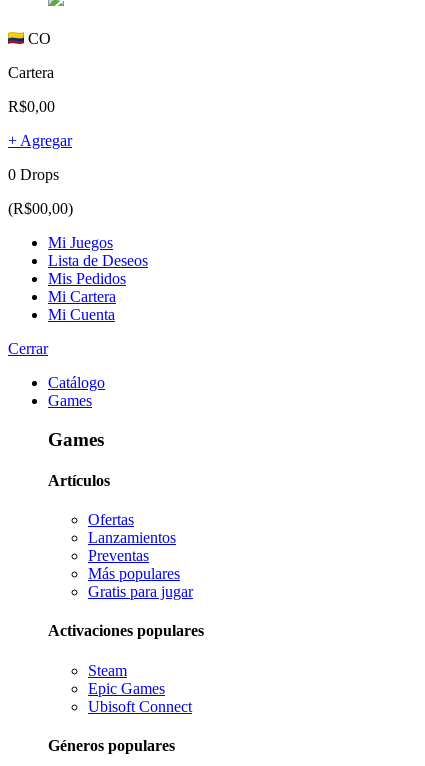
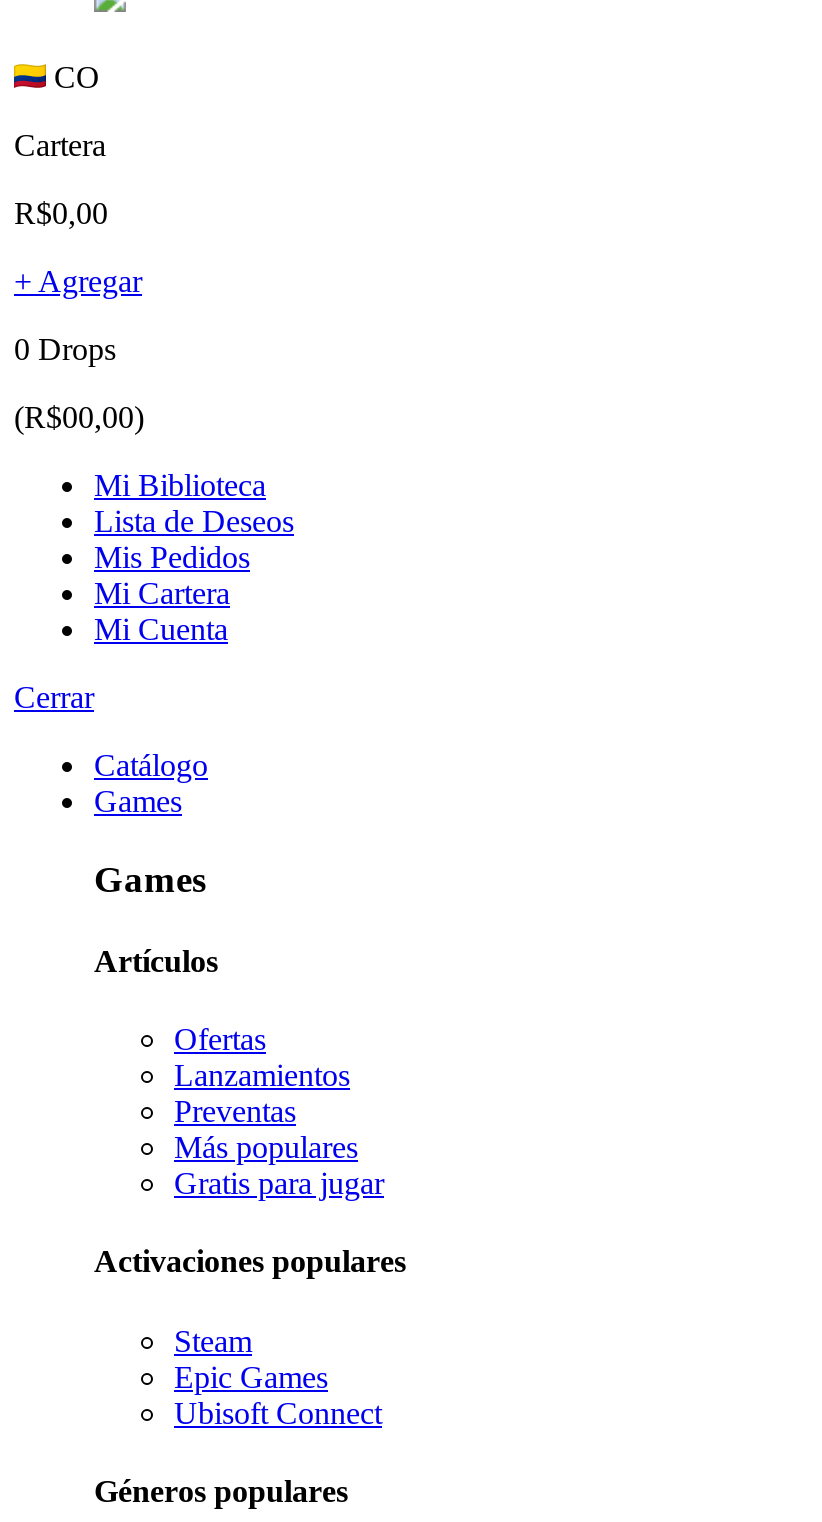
[48,234,113,251] Mi Juegos -> [94,468,266,502] Mi Biblioteca

